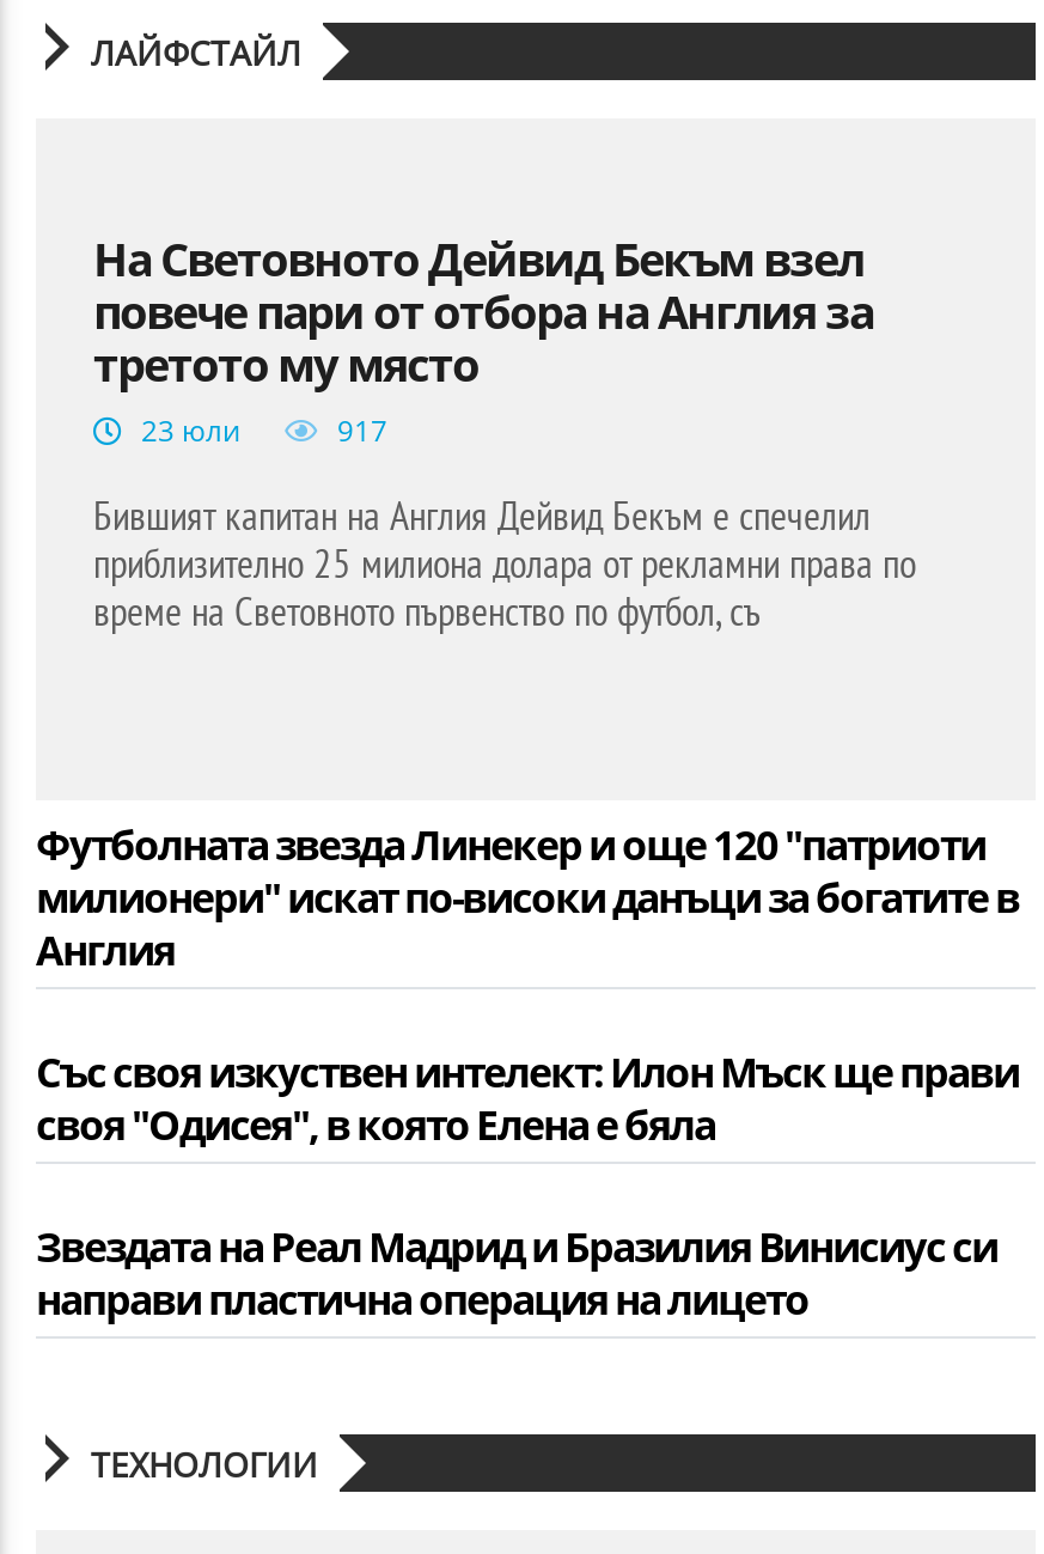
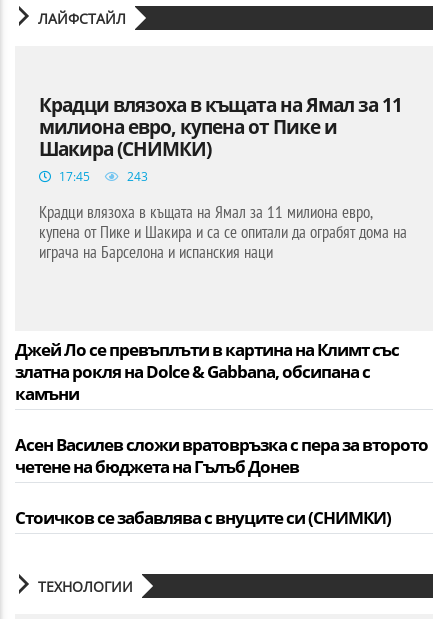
[93,229,873,451] На Световното Дейвид Бекъм взел | повече пари от отбора на Англия за | третото му място | 23 юли | 917 -> [39,92,402,185] Крадци влязоха в къщата на Ямал за 11 | милиона евро, купена от Пике и | Шакира (СНИМКИ) | 17:45 | 243
[93,490,916,638] Бившият капитан на Англия Дейвид Бекъм е спечелил | приблизително 25 милиона долара от рекламни права по | време на Световното първенство по футбол, съ -> [39,201,407,263] Крадци влязоха в къщата на Ямал за 11 милиона евро, | купена от Пике и Шакира и са се опитали да ограбят дома на | играча на Барселона и испанския наци
[36,818,1019,978] Футболната звезда Линекер и още 120 "патриоти | милионери" искат по-високи данъци за богатите в | Англия -> [15,338,399,405] Джей Ло се превъплъти в картина на Климт със | златна рокля на Dolce & Gabbana, обсипана с | камъни
[36,1045,1019,1153] Със своя изкуствен интелект: Илон Мъск ще прави | своя "Одисея", в която Елена е бяла -> [15,433,428,478] Асен Василев сложи вратовръзка с пера за второто | четене на бюджета на Гълъб Донев
[36,1220,997,1327] Звездата на Реал Мадрид и Бразилия Винисиус си | направи пластична операция на лицето -> [15,506,391,529] Стоичков се забавлява с внуците си (СНИМКИ)

